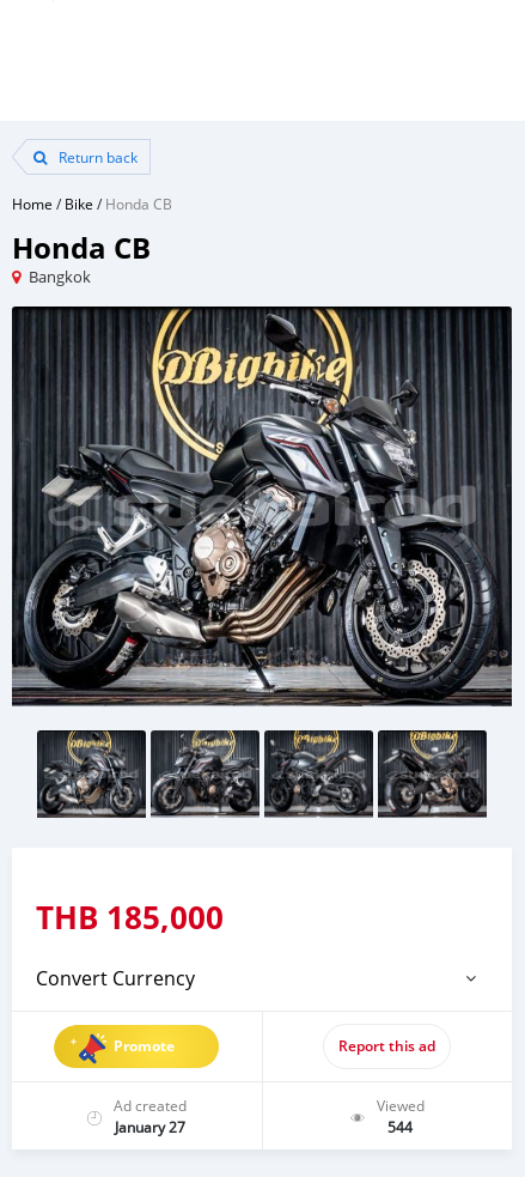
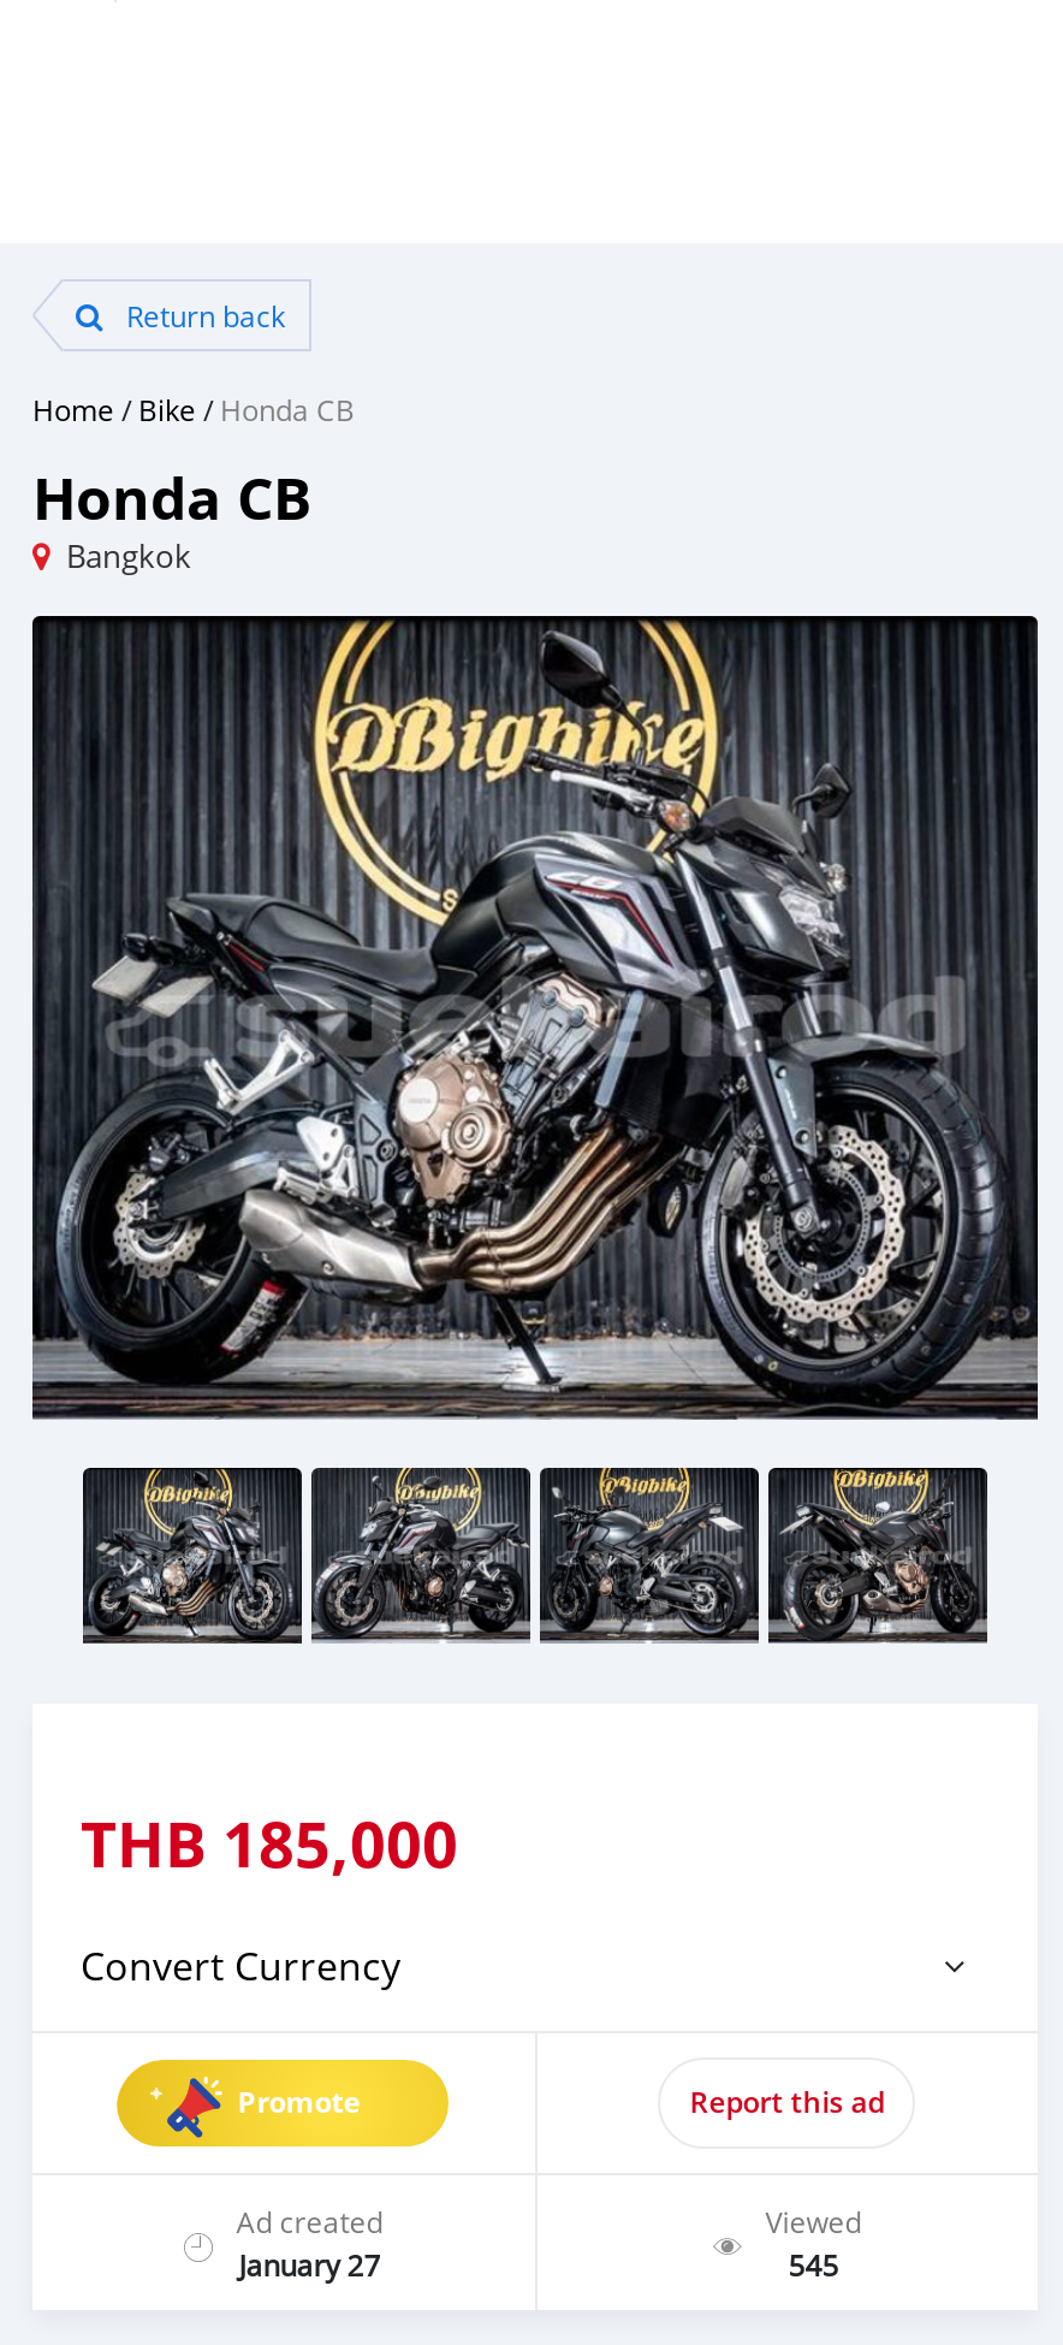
[388,1117,413,1137] 544 -> [788,2246,839,2284] 545

